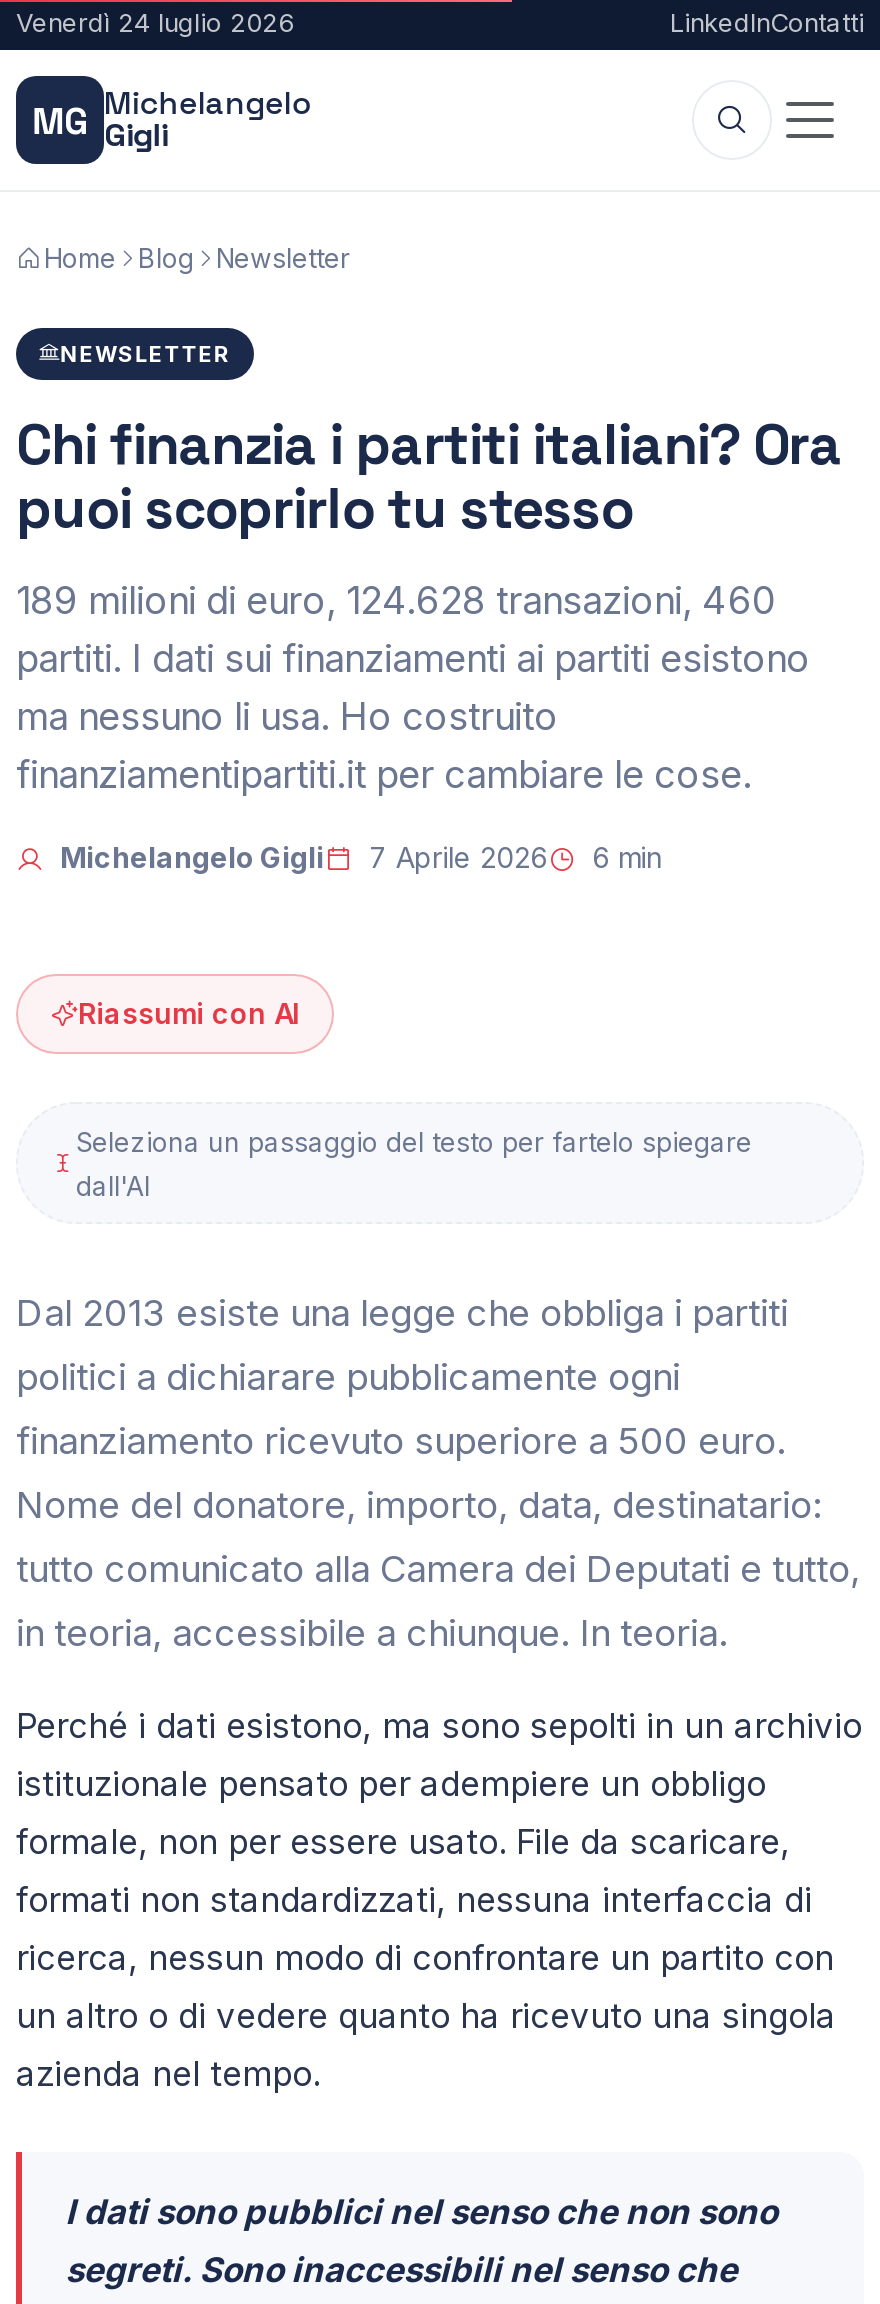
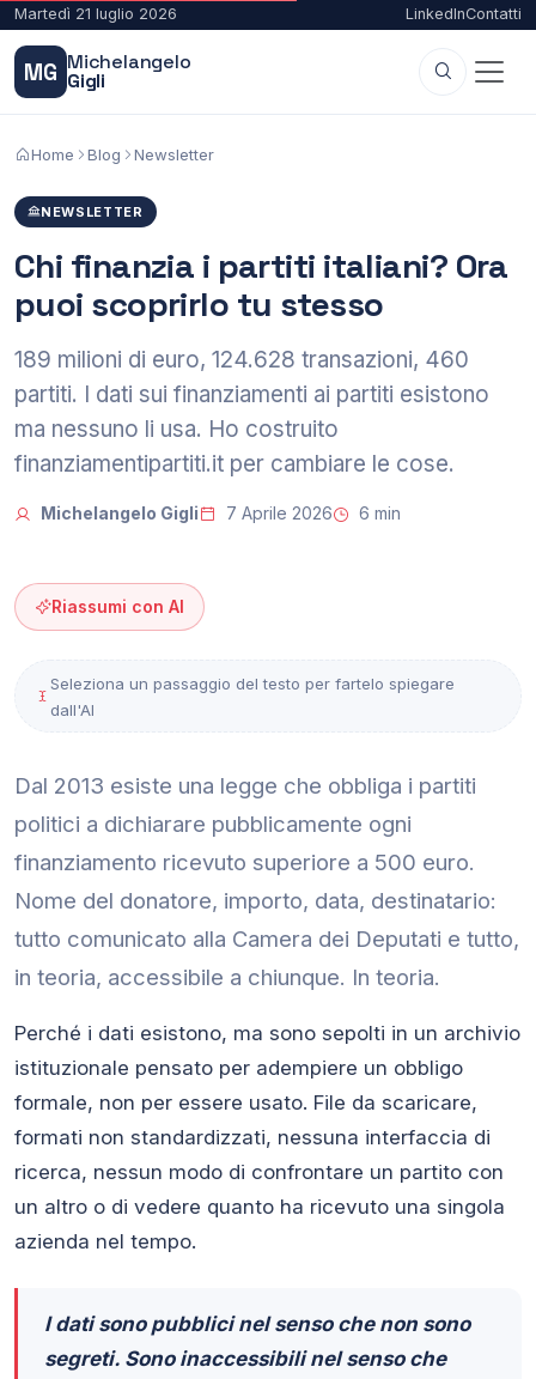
[16,8,294,38] Venerdì 24 luglio 2026 -> [14,5,177,23] Martedì 21 luglio 2026

